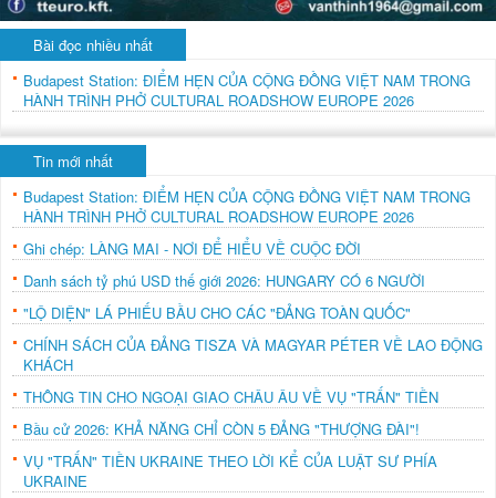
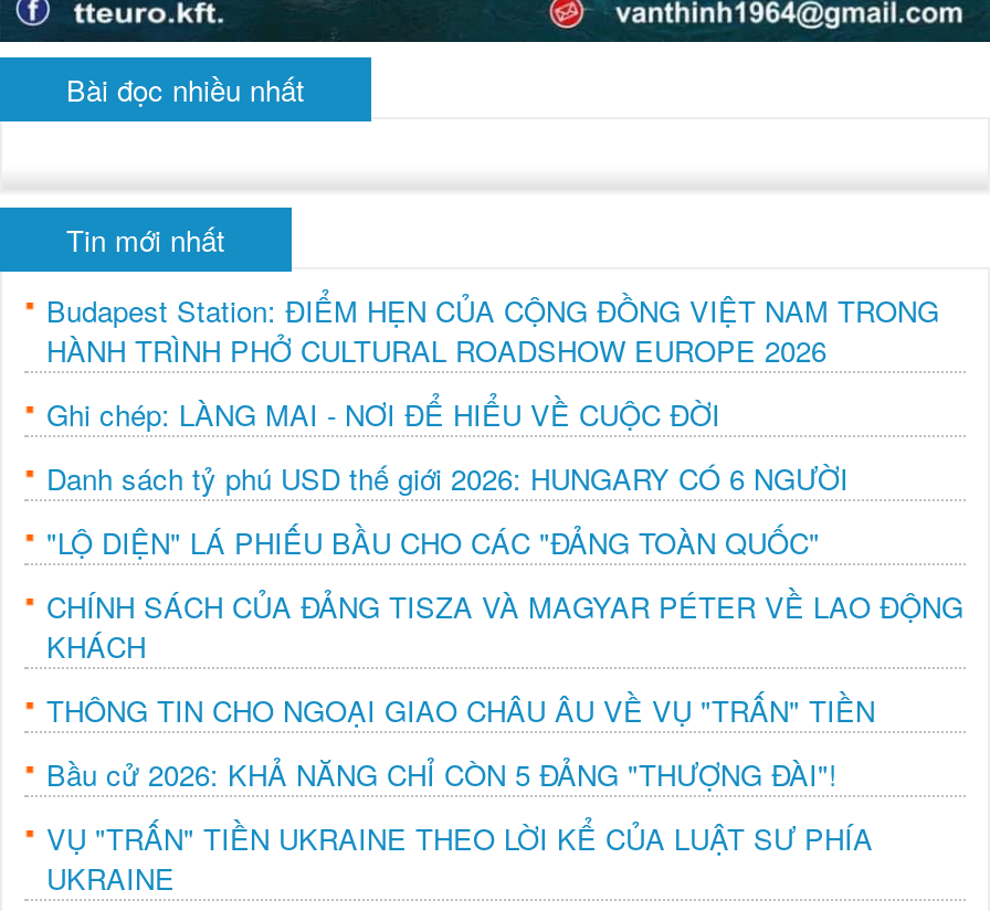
[23,70,471,111] Budapest Station: ĐIỂM HẸN CỦA CỘNG ĐỒNG VIỆT NAM TRONG | HÀNH TRÌNH PHỞ CULTURAL ROADSHOW EUROPE 2026 -> none

